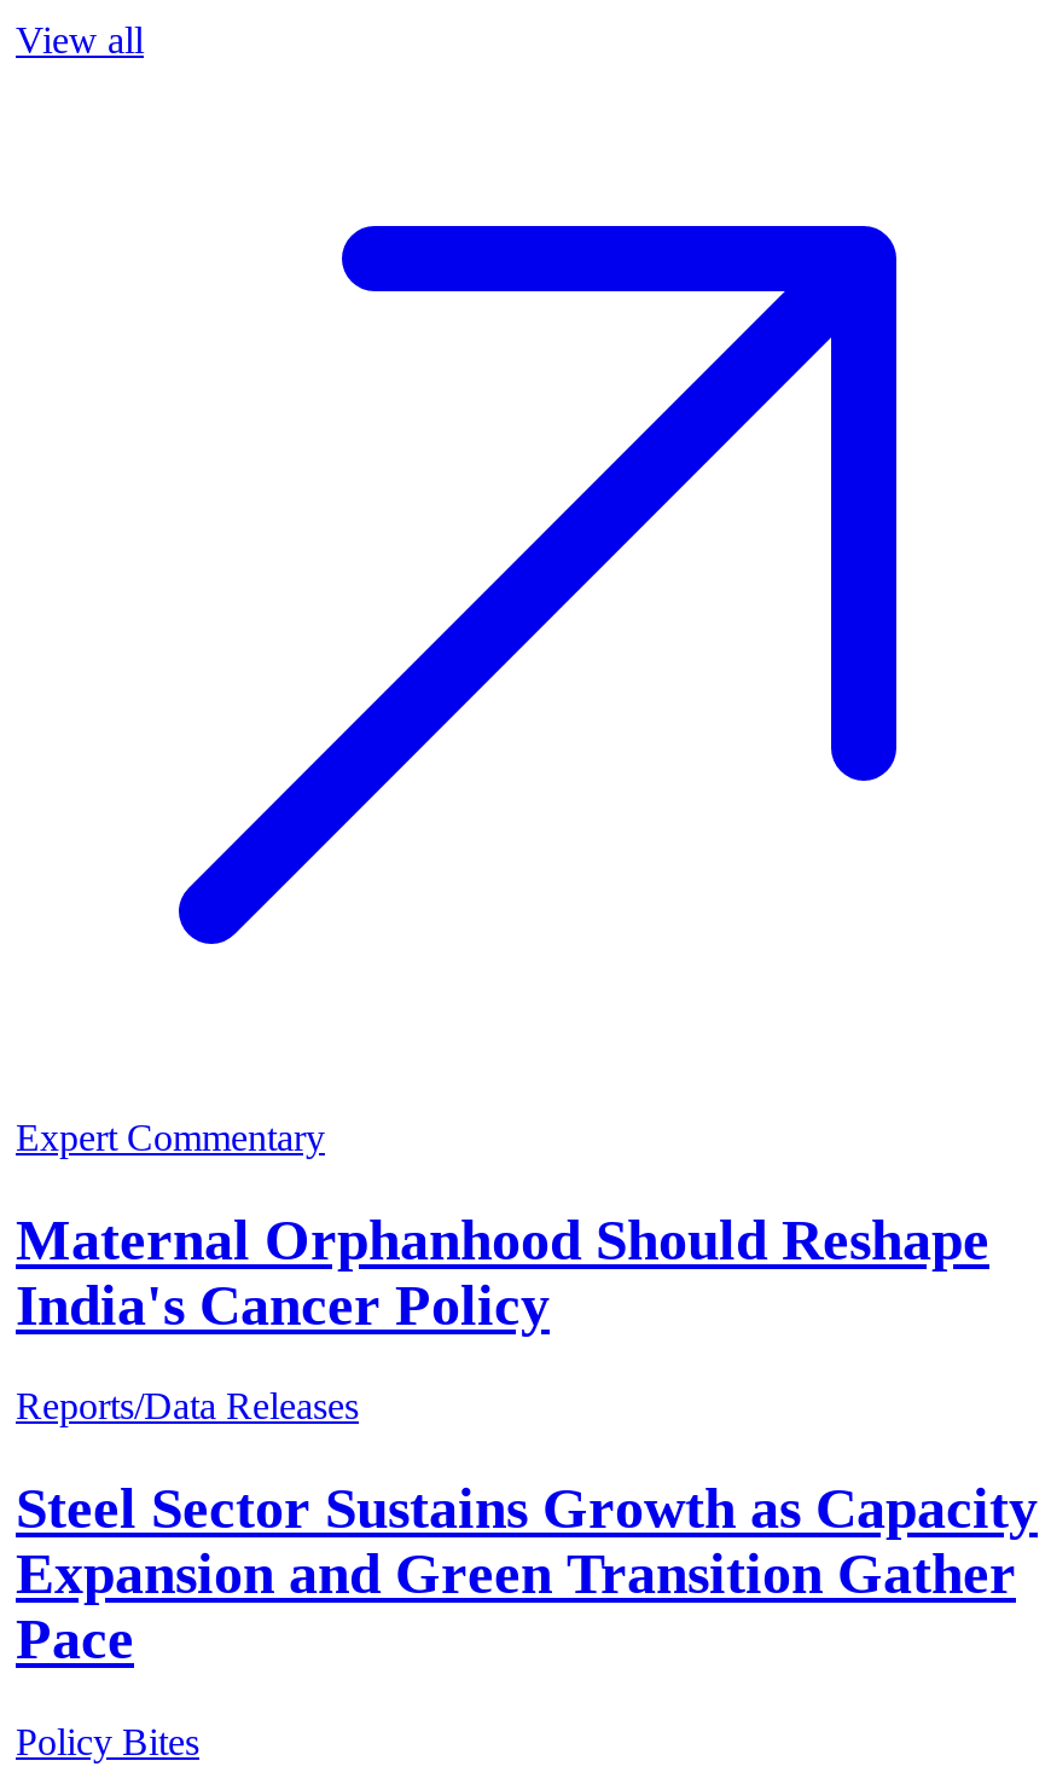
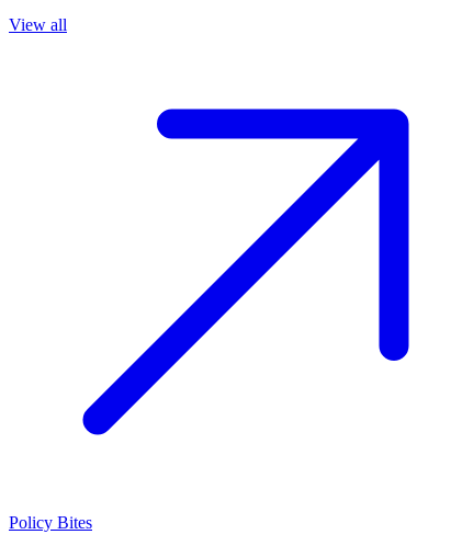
[16,1116,1038,1671] Expert Commentary | Maternal Orphanhood Should Reshape | India's Cancer Policy | Reports/Data Releases | Steel Sector Sustains Growth as Capacity | Expansion and Green Transition Gather | Pace -> none

